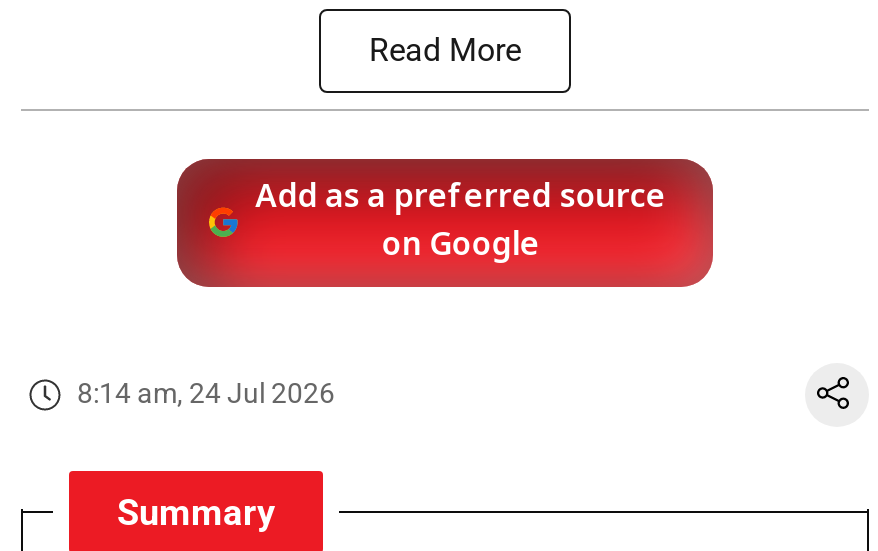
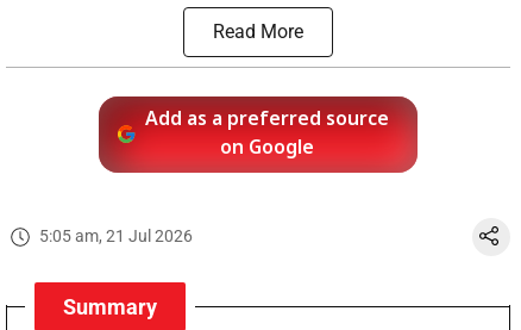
[77,378,335,410] 8:14 am, 24 Jul 2026 -> [39,227,193,246] 5:05 am, 21 Jul 2026

